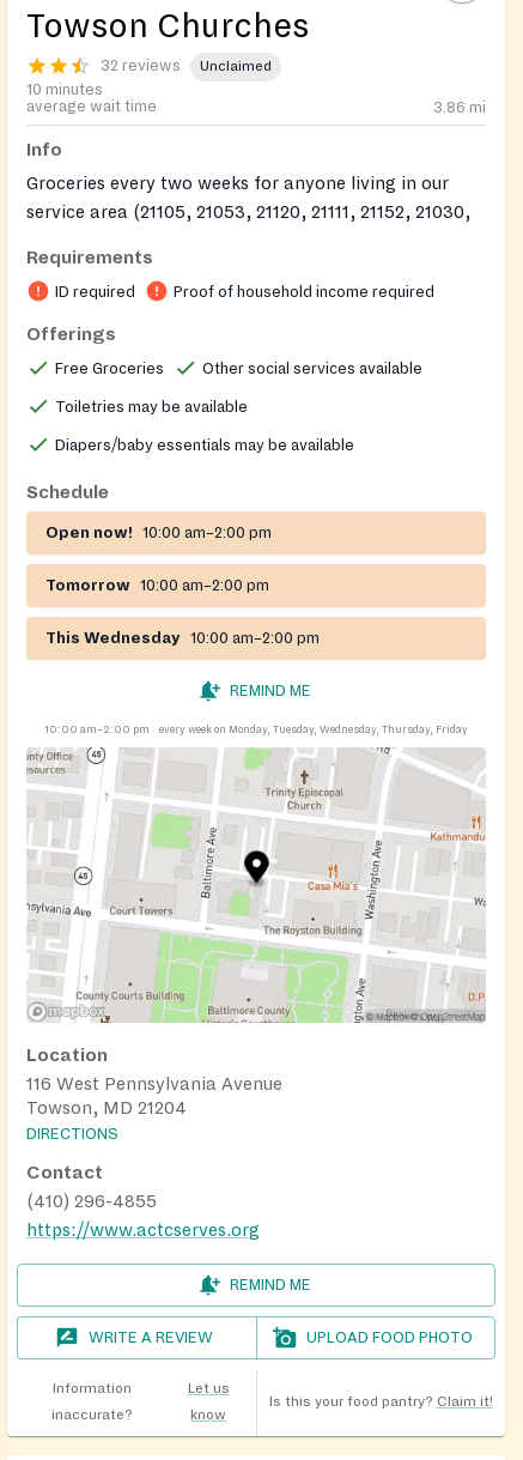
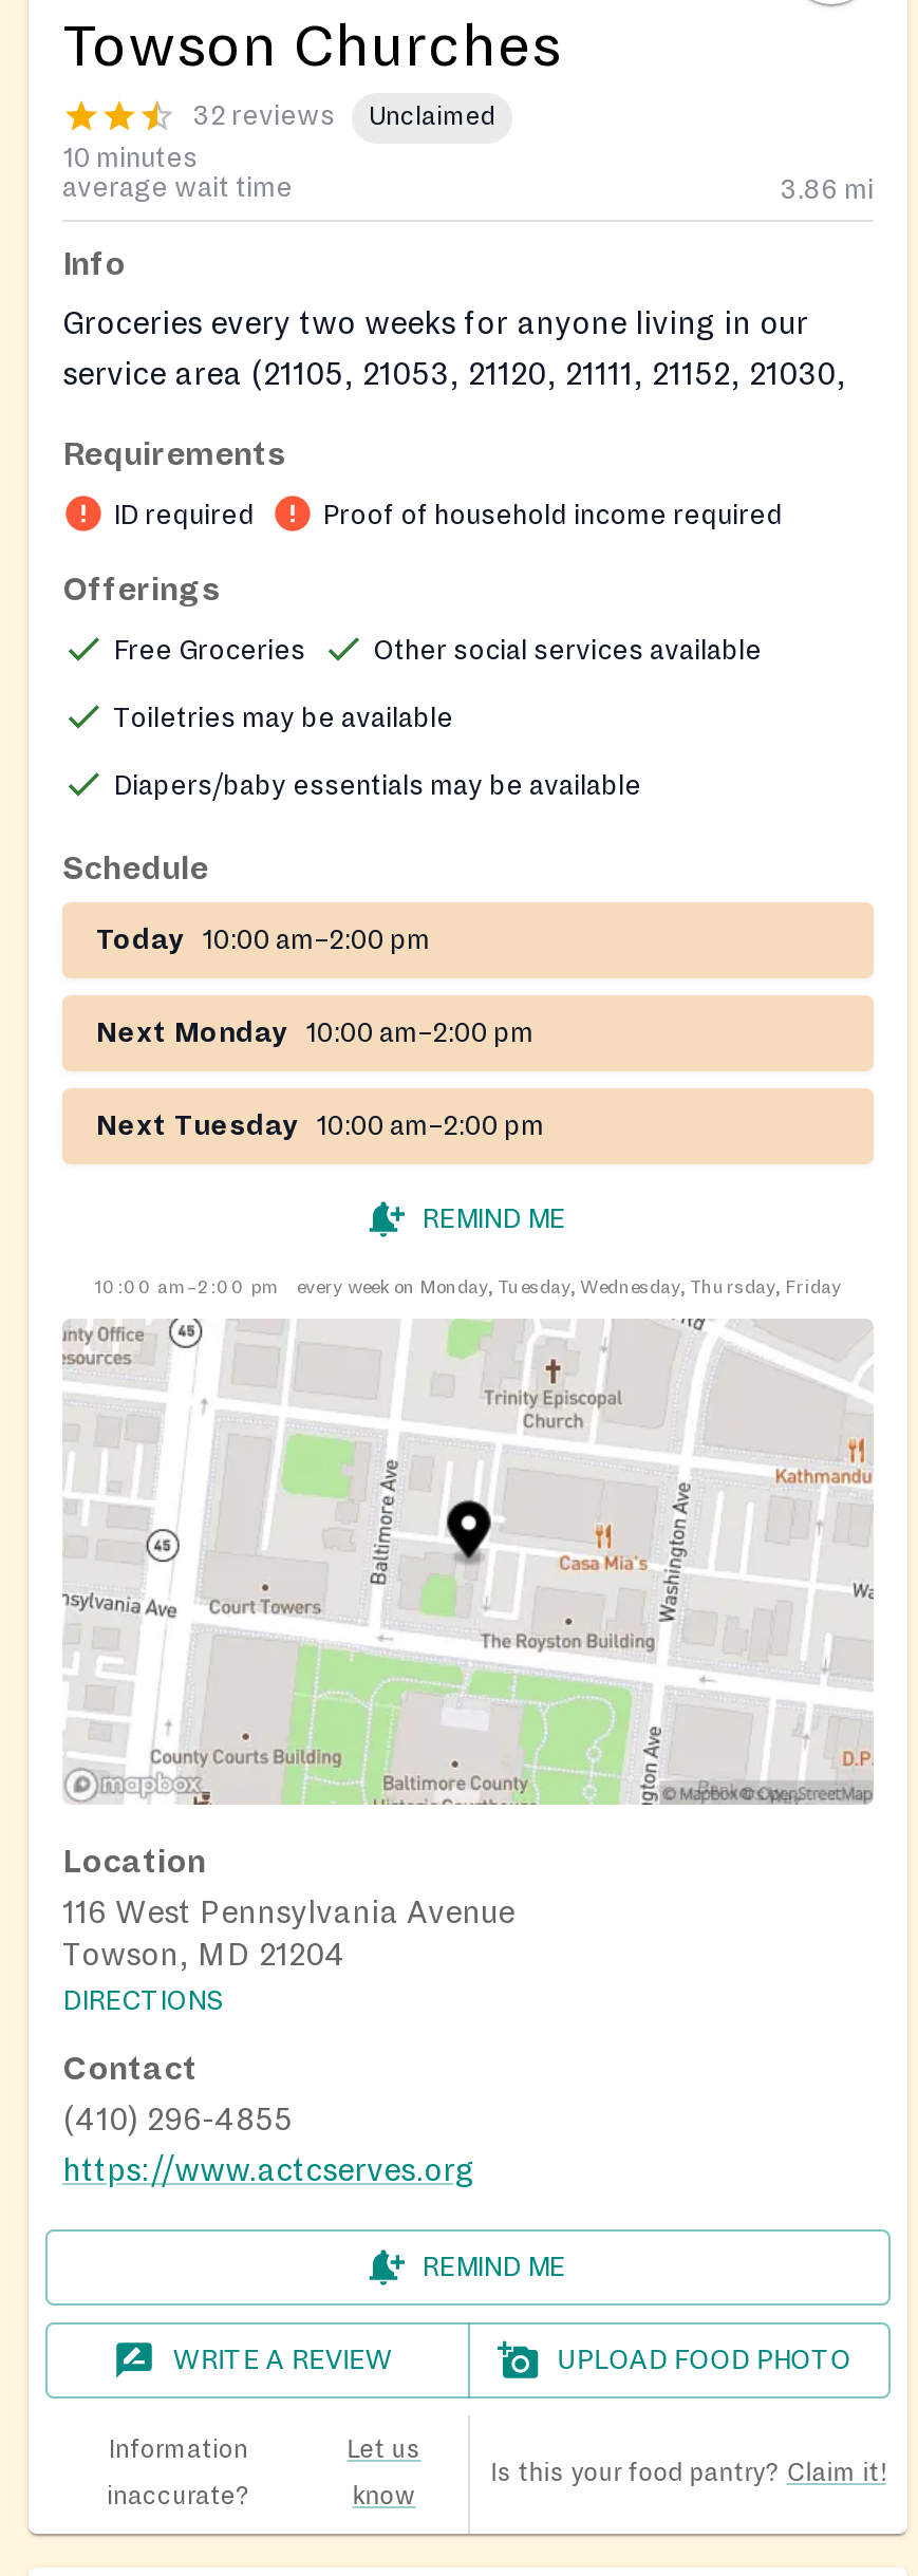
[45,524,272,541] Open now! 10:00 am–2:00 pm -> [96,925,430,954] Today 10:00 am–2:00 pm
[45,577,269,593] Tomorrow 10:00 am–2:00 pm -> [96,1018,533,1047] Next Monday 10:00 am–2:00 pm
[45,629,320,646] This Wednesday 10:00 am–2:00 pm -> [96,1110,544,1140] Next Tuesday 10:00 am–2:00 pm

